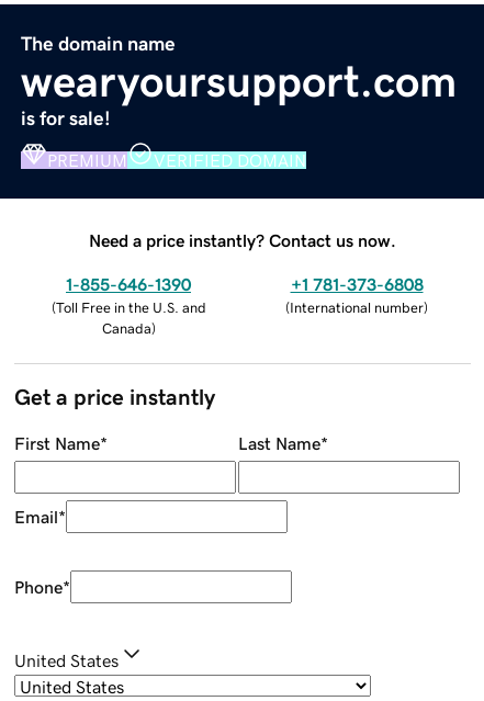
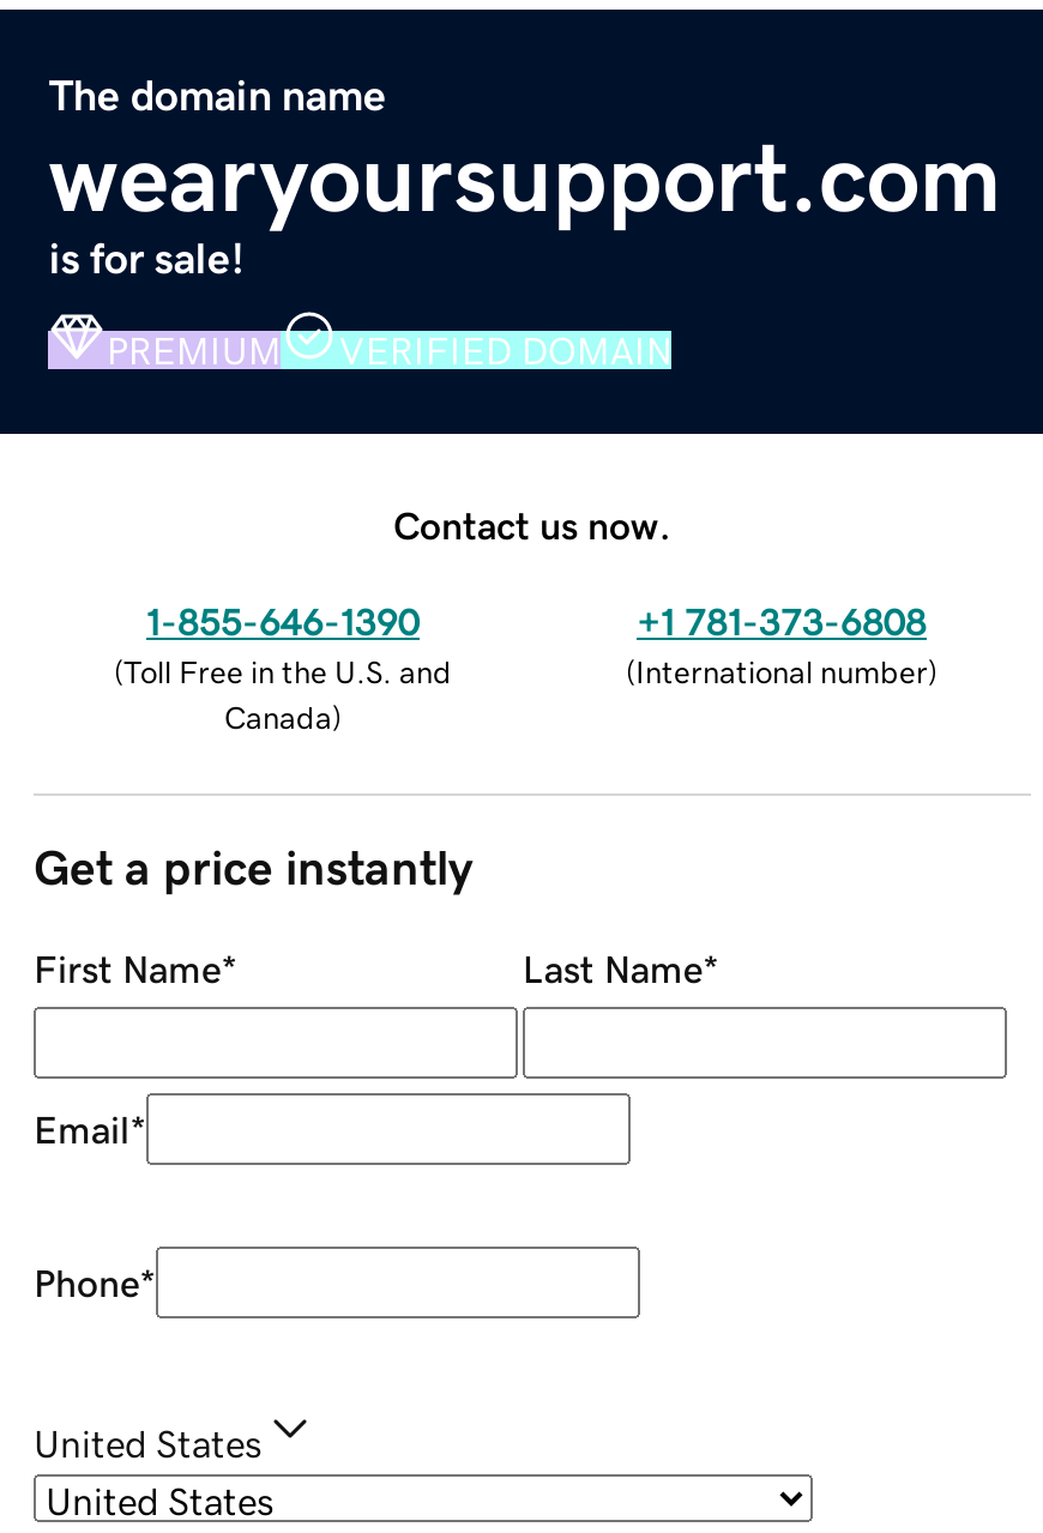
[89,231,396,249] Need a price instantly? Contact us now. -> [393,505,671,543] Contact us now.

